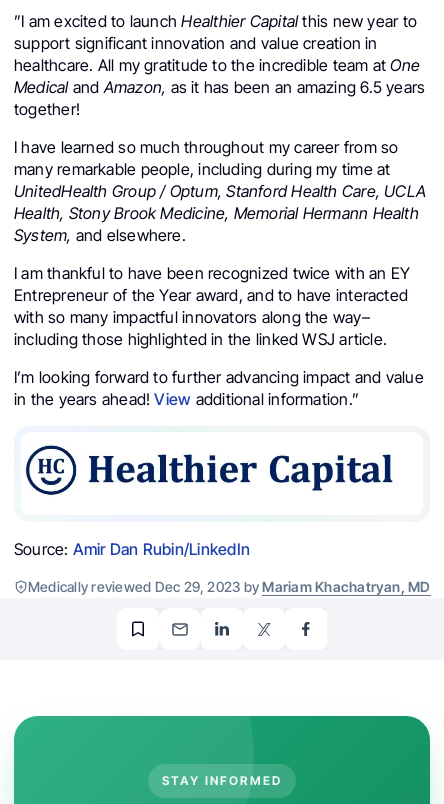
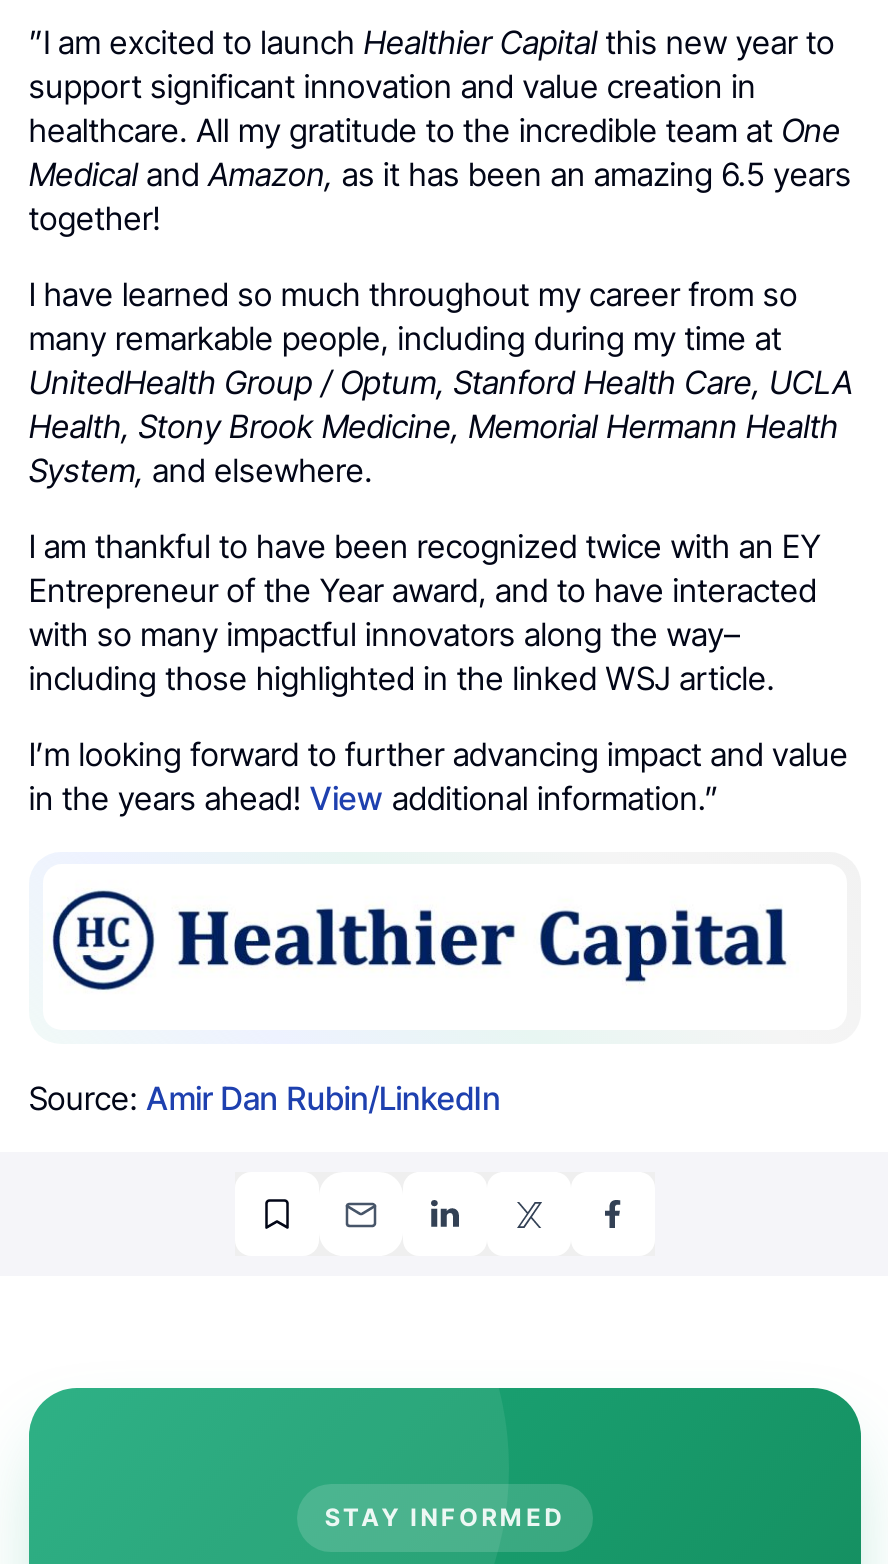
[28,578,431,595] Medically reviewed Dec 29, 2023 by Mariam Khachatryan, MD -> none

